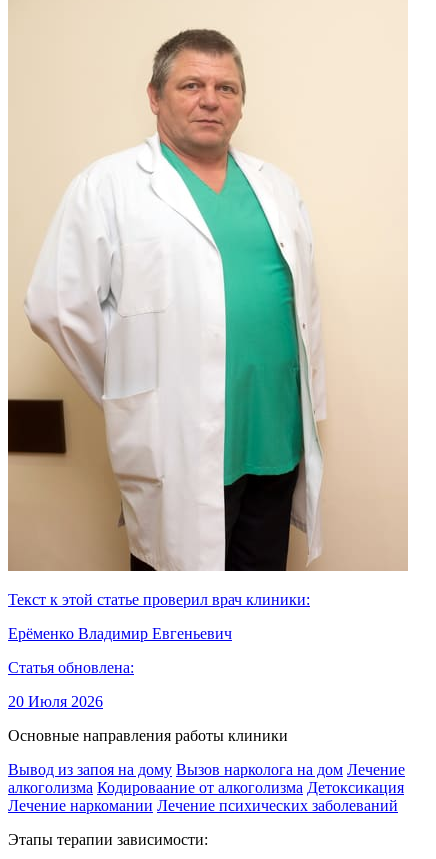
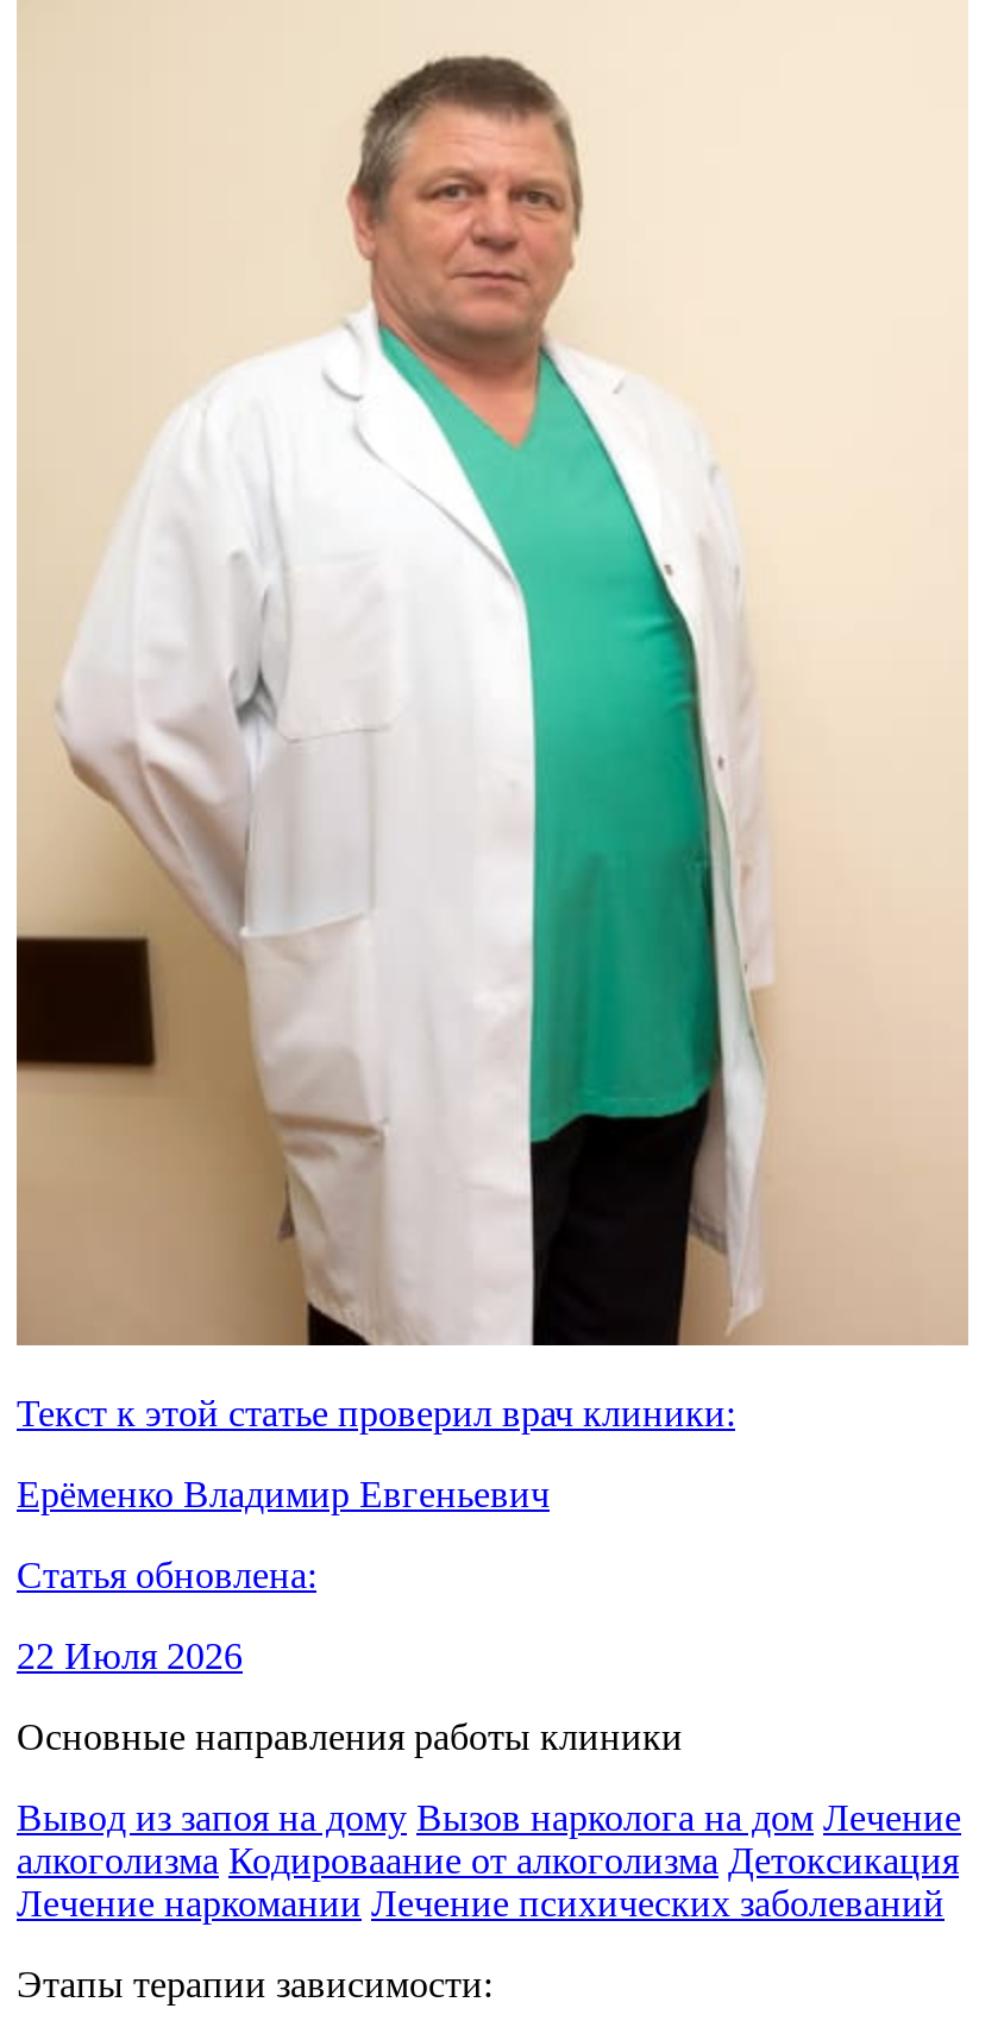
[8,693,103,710] 20 Июля 2026 -> [17,1635,243,1676] 22 Июля 2026

